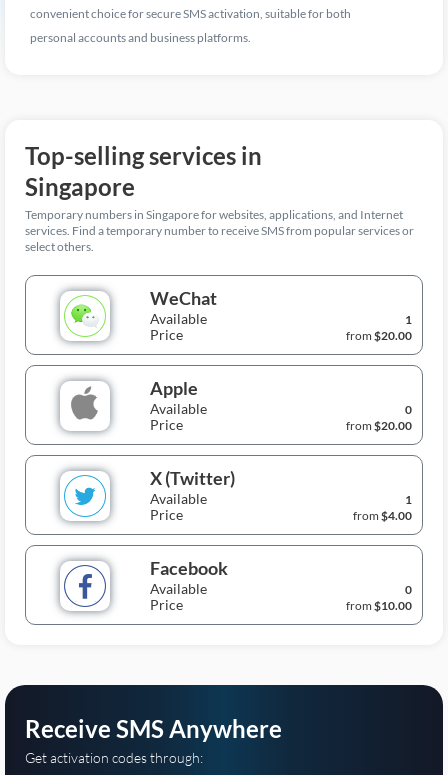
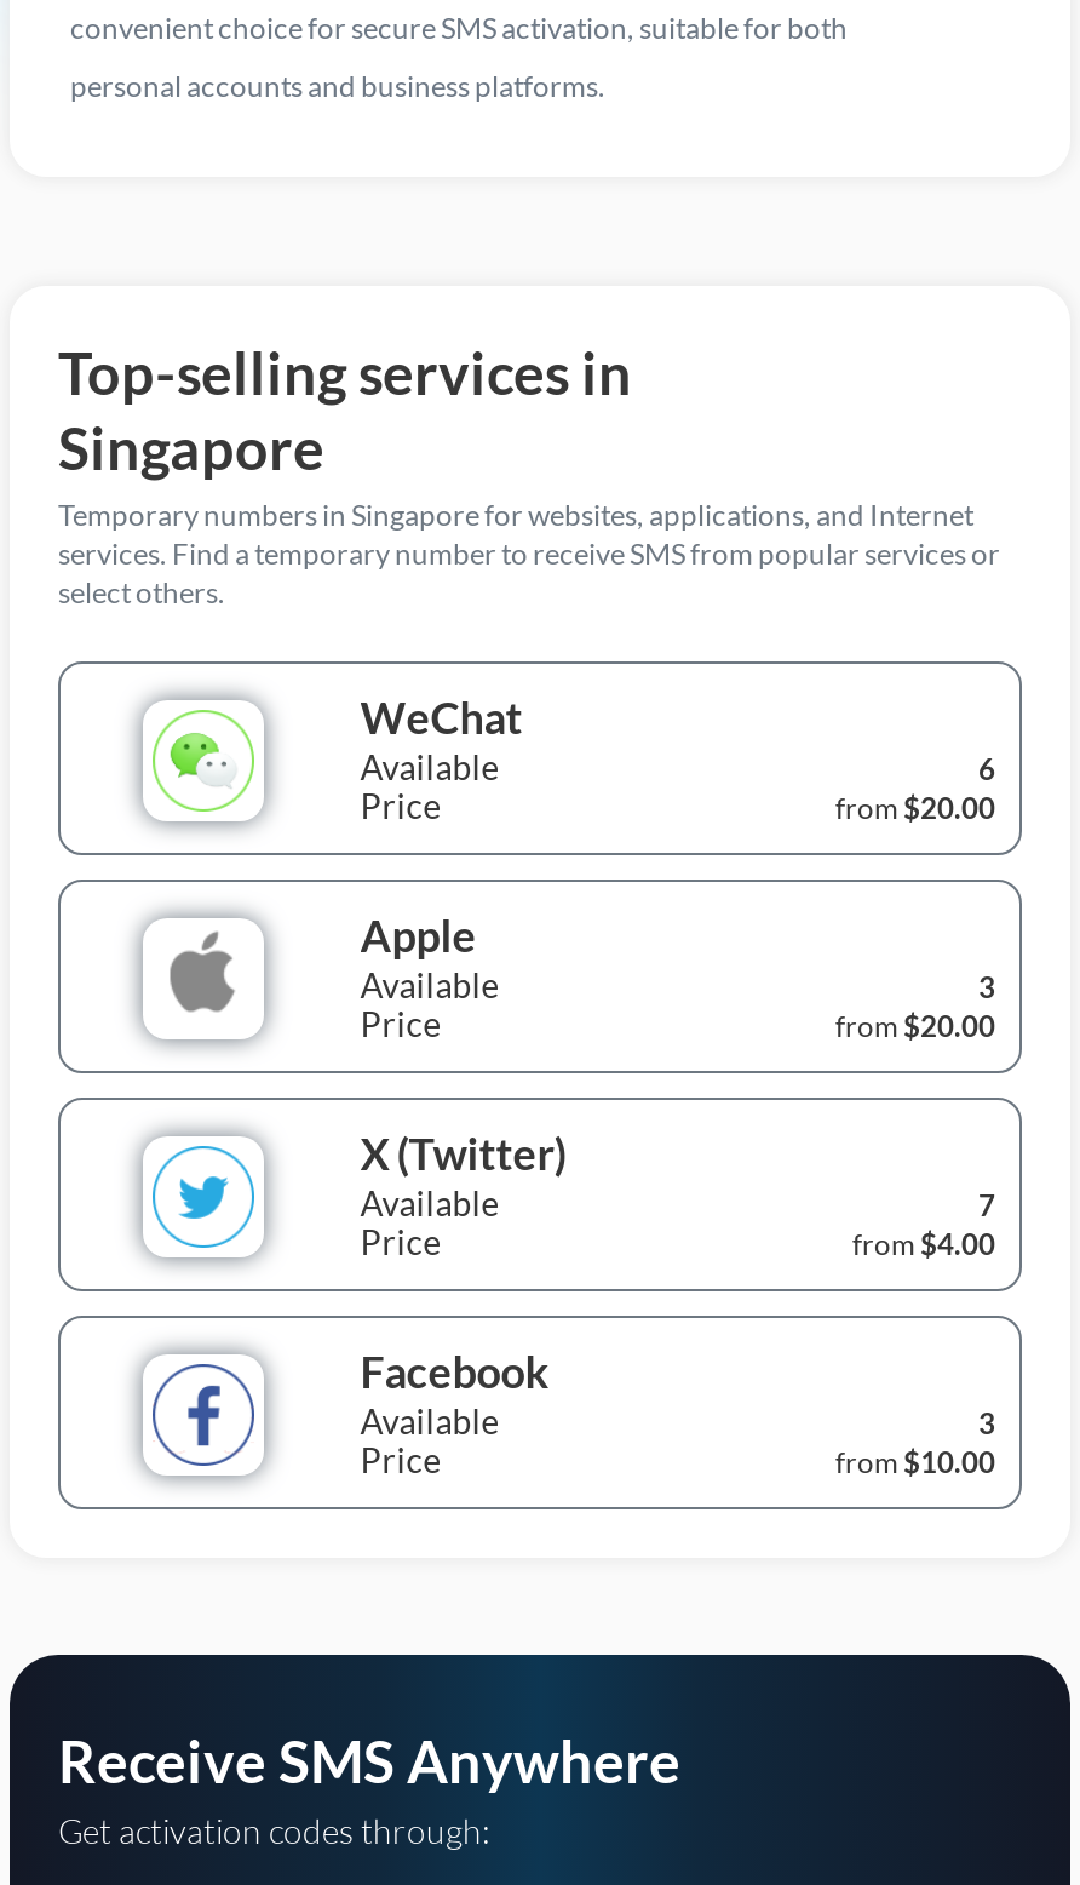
[405,312,412,327] 1 -> [978,752,995,788] 6
[405,402,412,417] 0 -> [978,970,995,1006] 3
[405,492,412,507] 1 -> [978,1188,995,1225] 7
[405,582,412,597] 0 -> [978,1406,995,1443] 3

